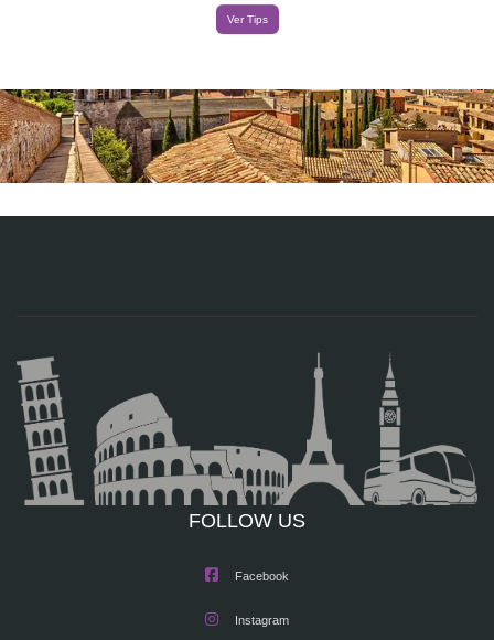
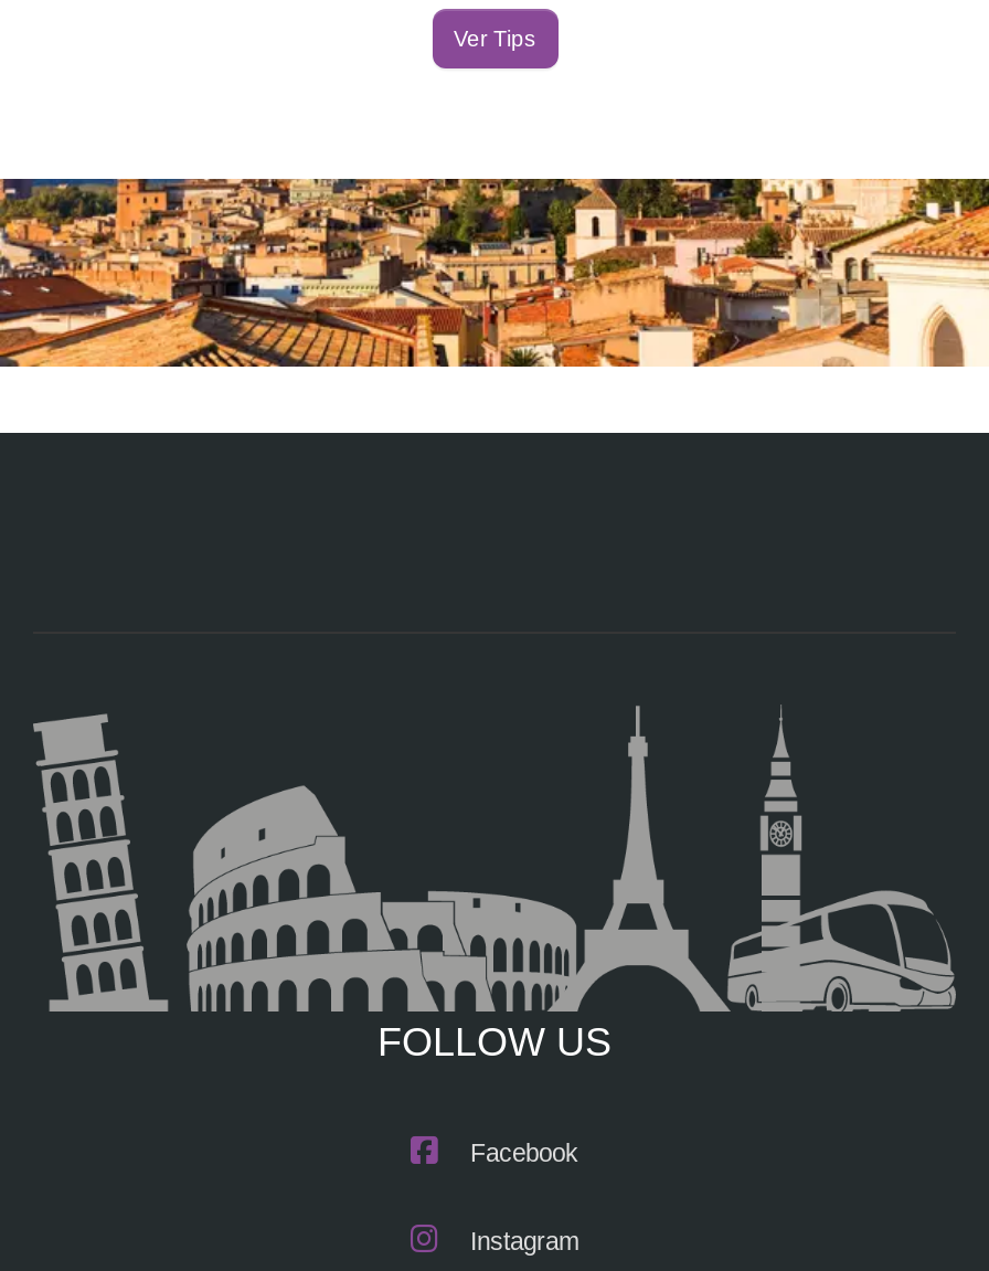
[3,88,491,184] [image] -> [7,177,982,369] [image]

